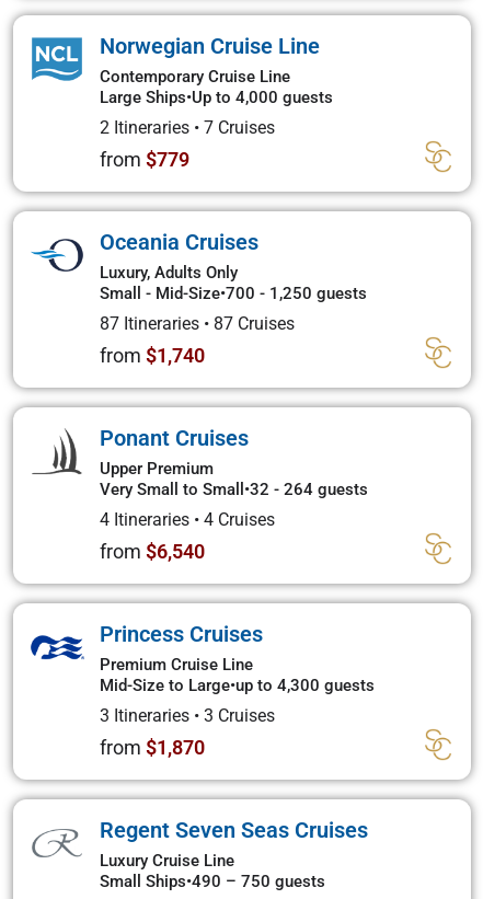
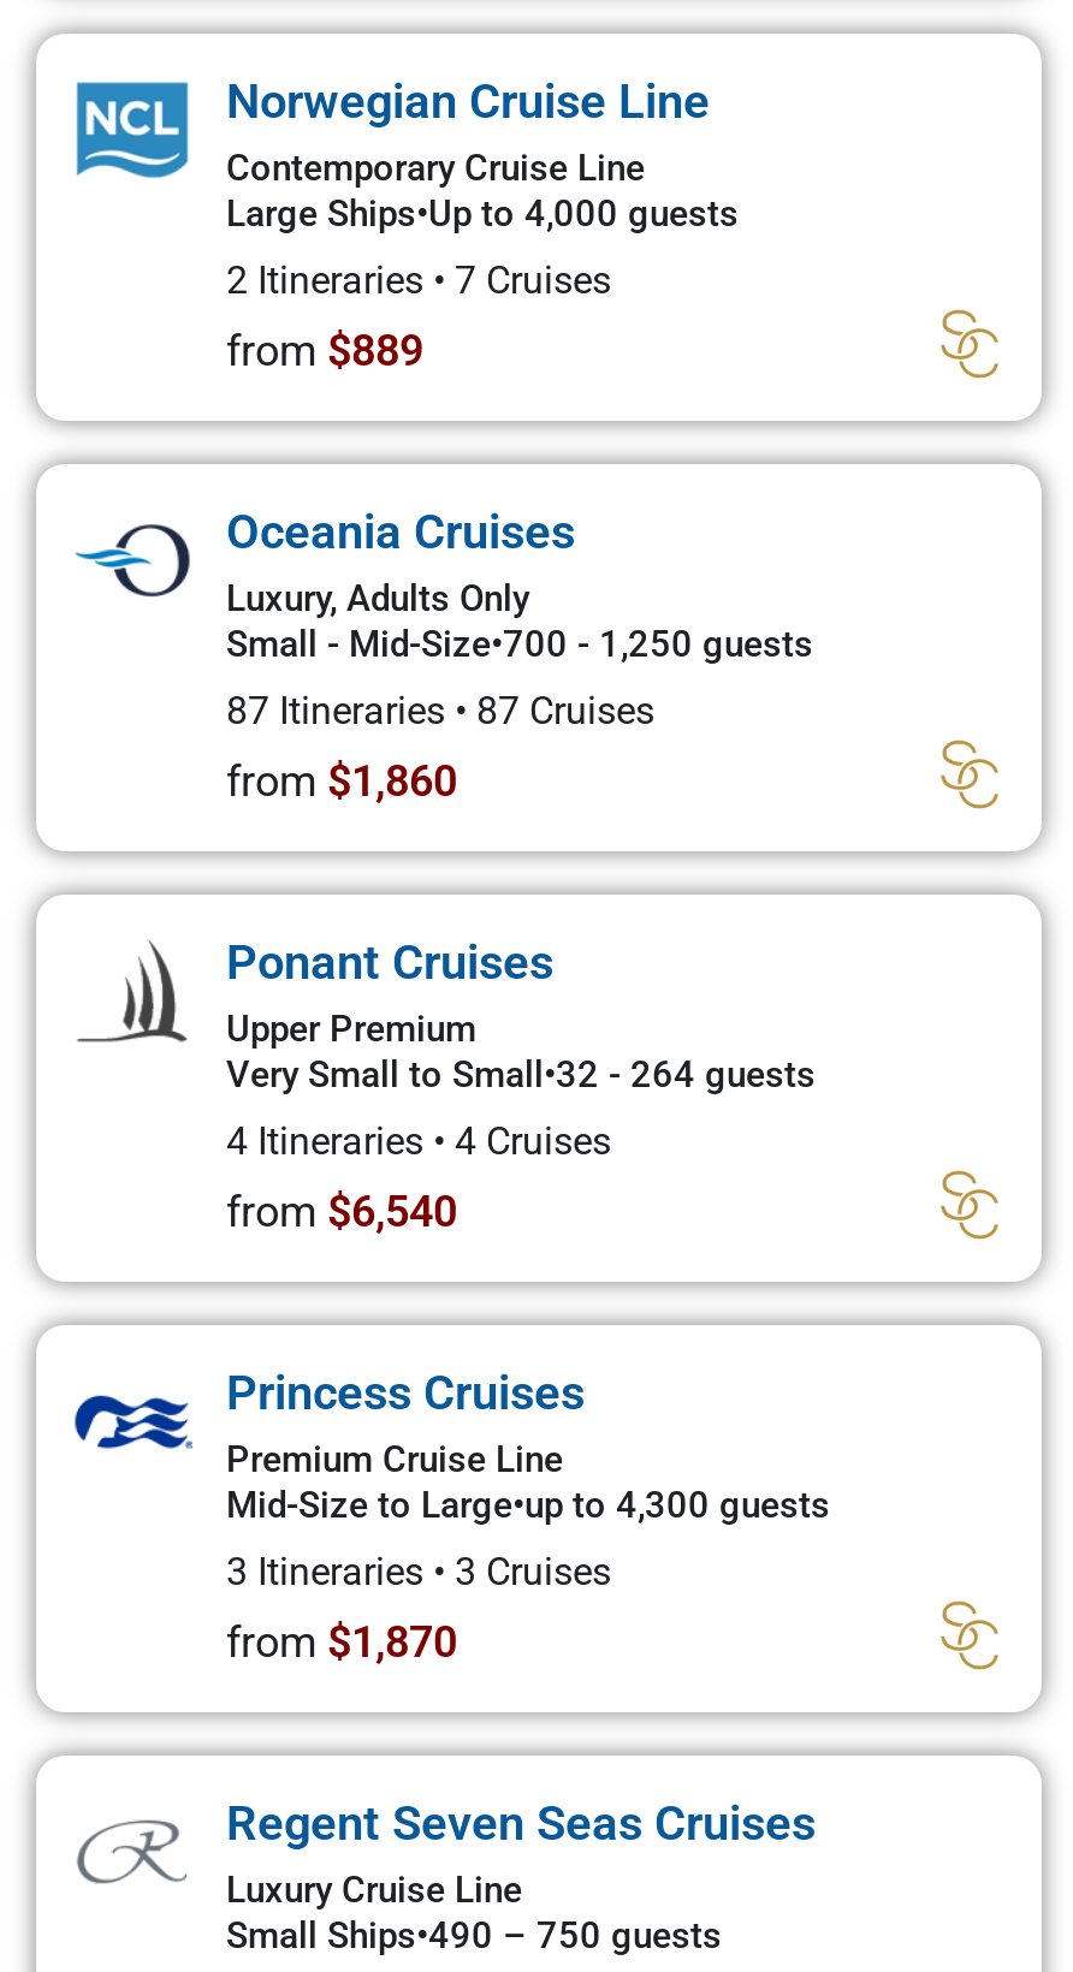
[100,148,189,171] from $779 -> [226,324,423,375] from $889
[100,344,205,367] from $1,740 -> [226,755,457,805] from $1,860

